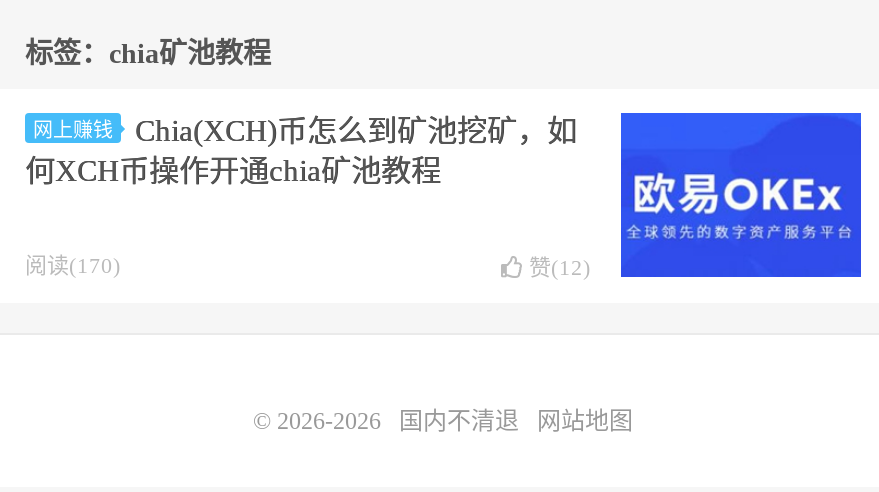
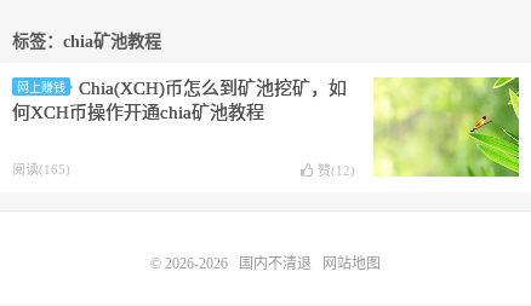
[619,111,863,279] [image] -> [372,76,520,178] [image]
[25,253,121,277] 阅读(170) -> [12,162,70,177] 阅读(165)

